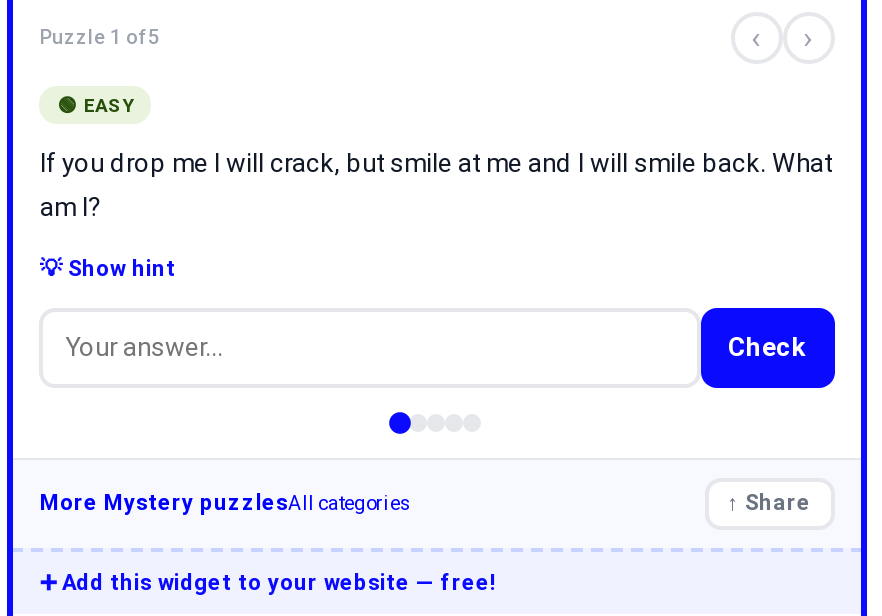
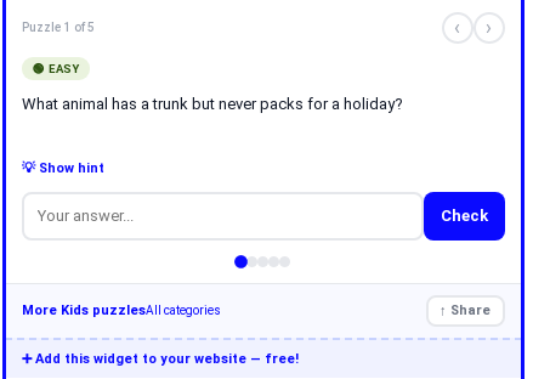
[40,147,832,221] If you drop me I will crack, but smile at me and I will smile back. What | am I? -> [22,94,404,112] What animal has a trunk but never packs for a holiday?
[40,490,412,516] More Mystery puzzlesAll categories -> [22,303,222,318] More Kids puzzlesAll categories

